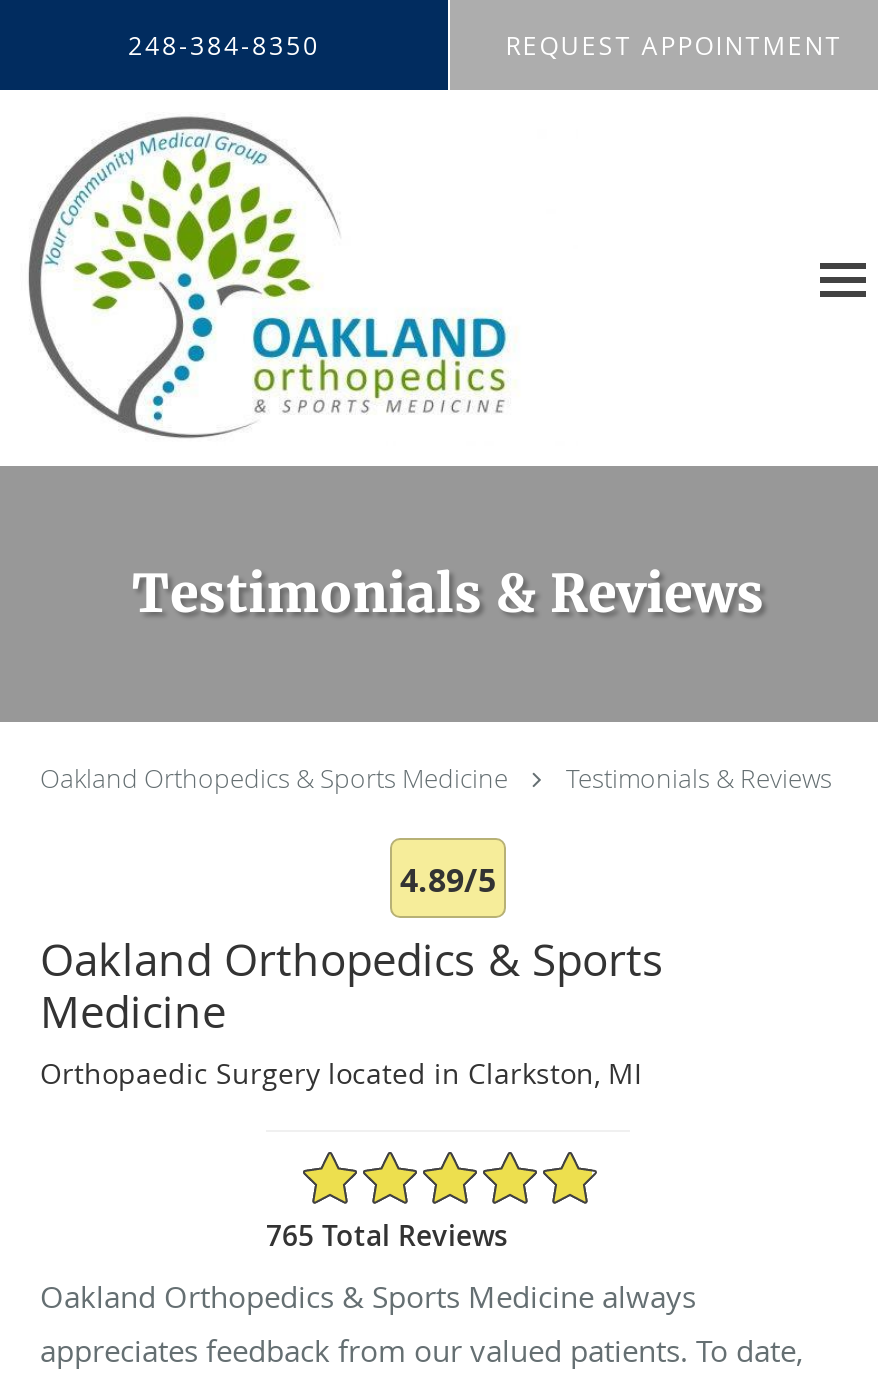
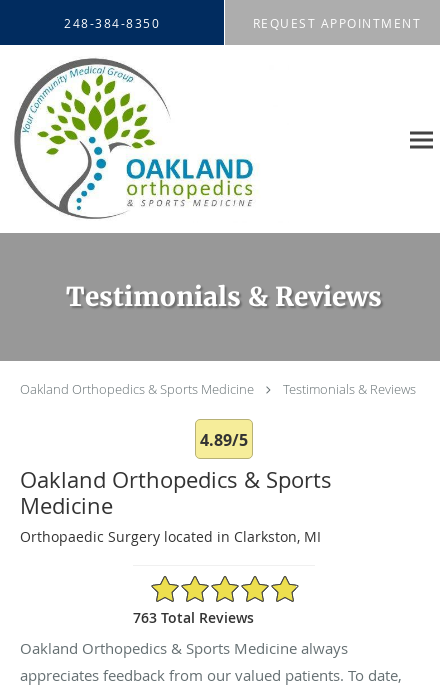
[266,1215,508,1253] 765 Total Reviews -> [133,608,254,627] 763 Total Reviews

